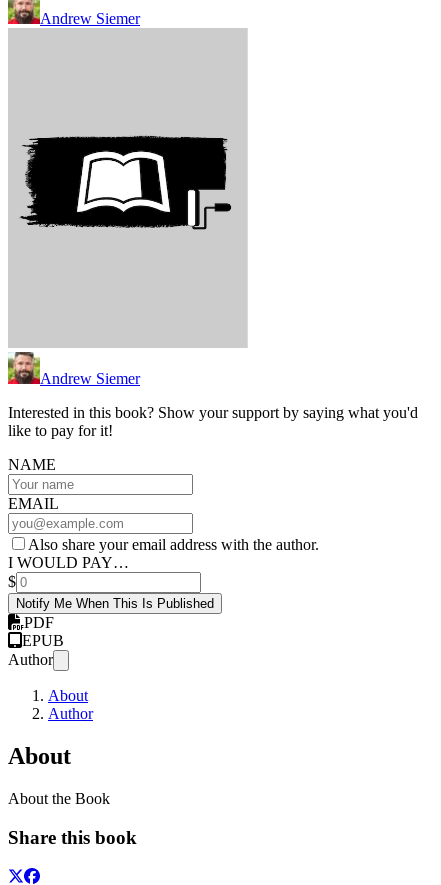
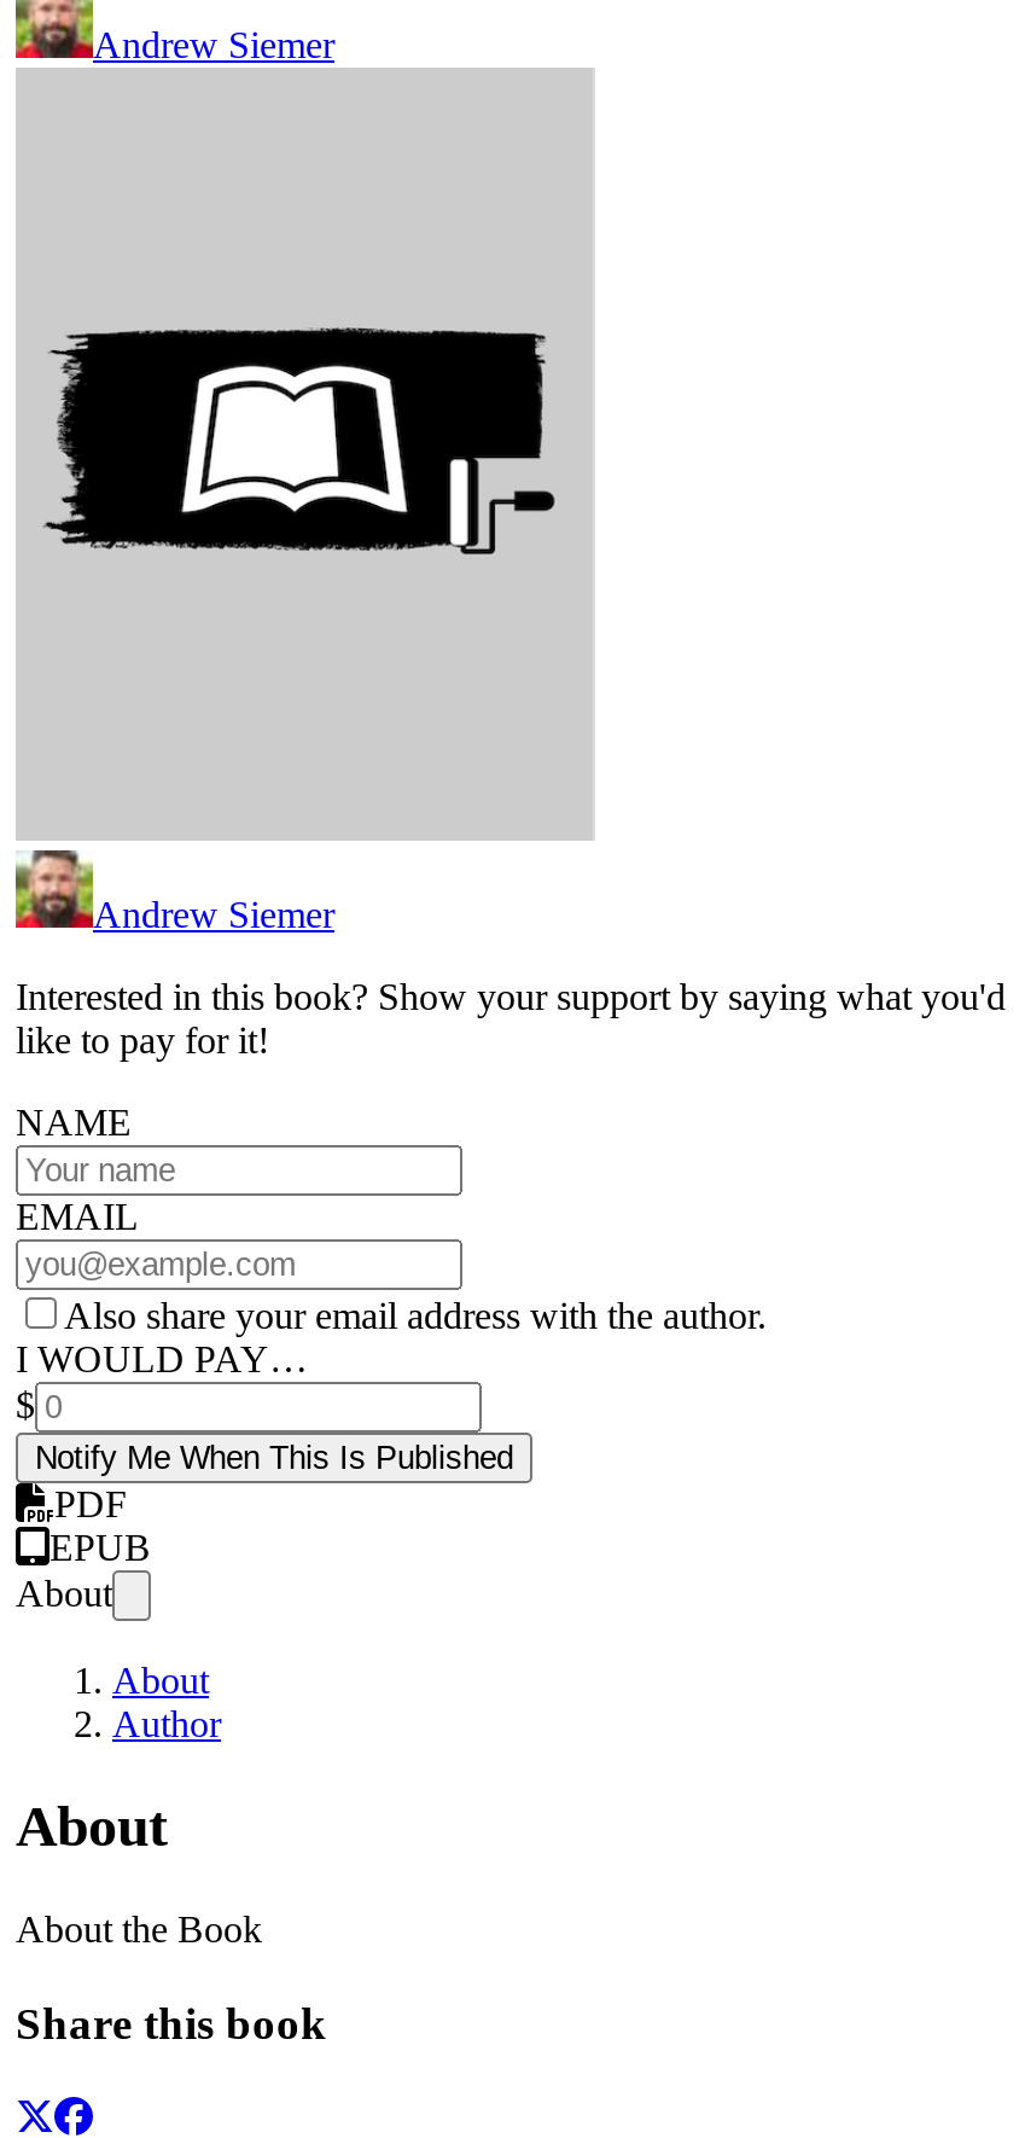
[8,651,53,668] Author -> [16,1574,112,1615] About

